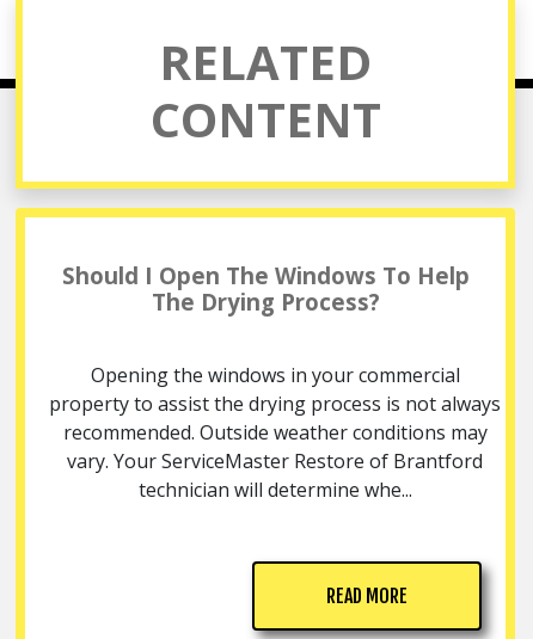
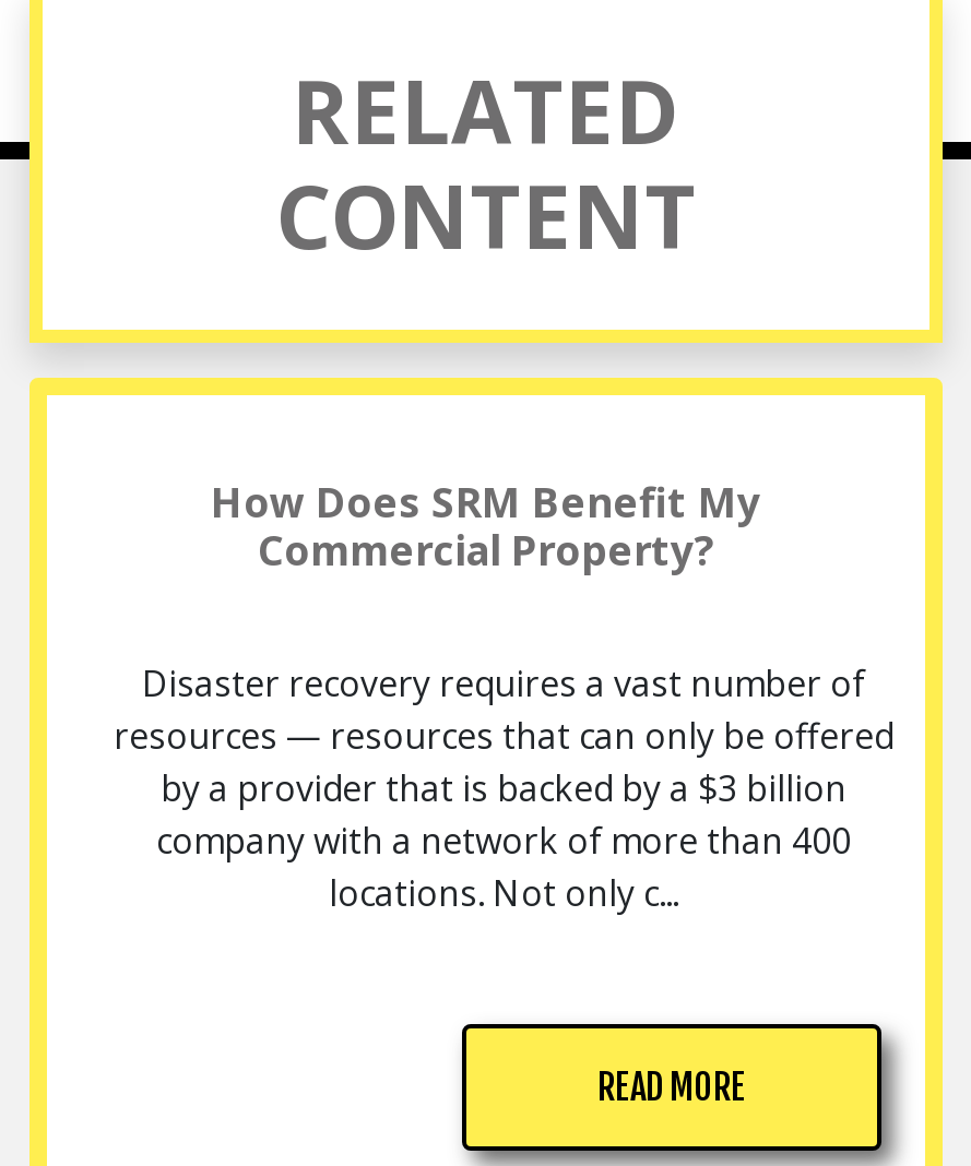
[62,260,469,317] Should I Open The Windows To Help | The Drying Process? -> [211,474,761,577] How Does SRM Benefit My | Commercial Property?
[49,362,501,503] Opening the windows in your commercial | property to assist the drying process is not always | recommended. Outside weather conditions may | vary. Your ServiceMaster Restore of Brantford | technician will determine whe... -> [114,660,893,917] Disaster recovery requires a vast number of | resources — resources that can only be offered | by a provider that is backed by a $3 billion | company with a network of more than 400 | locations. Not only c...

